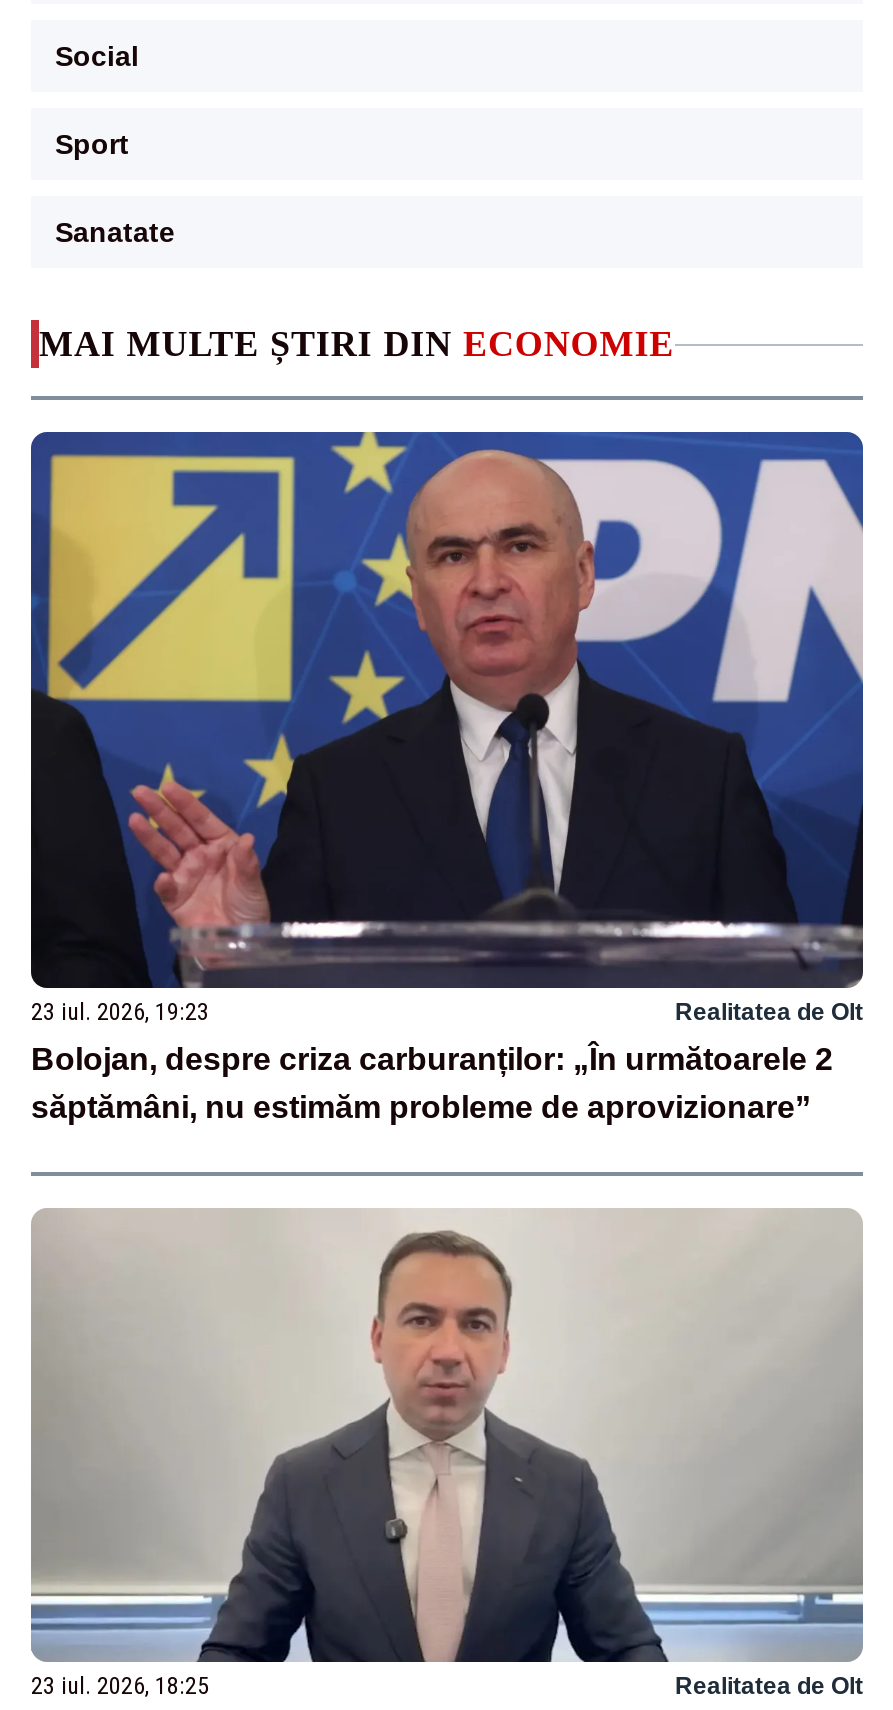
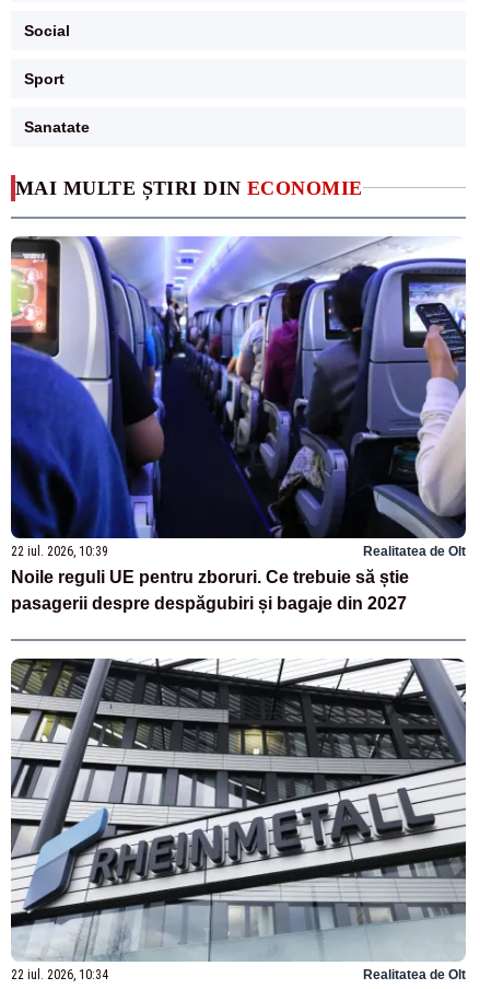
[29,429,865,1026] [image] | 23 iul. 2026, 19:23 -> [10,235,467,559] [image] | 22 iul. 2026, 10:39
[31,1042,833,1124] Bolojan, despre criza carburanților: „În următoarele 2 | săptămâni, nu estimăm probleme de aprovizionare” -> [11,568,409,613] Noile reguli UE pentru zboruri. Ce trebuie să știe | pasagerii despre despăgubiri și bagaje din 2027
[31,1207,863,1699] [image] | 23 iul. 2026, 18:25 -> [11,676,466,983] [image] | 22 iul. 2026, 10:34

